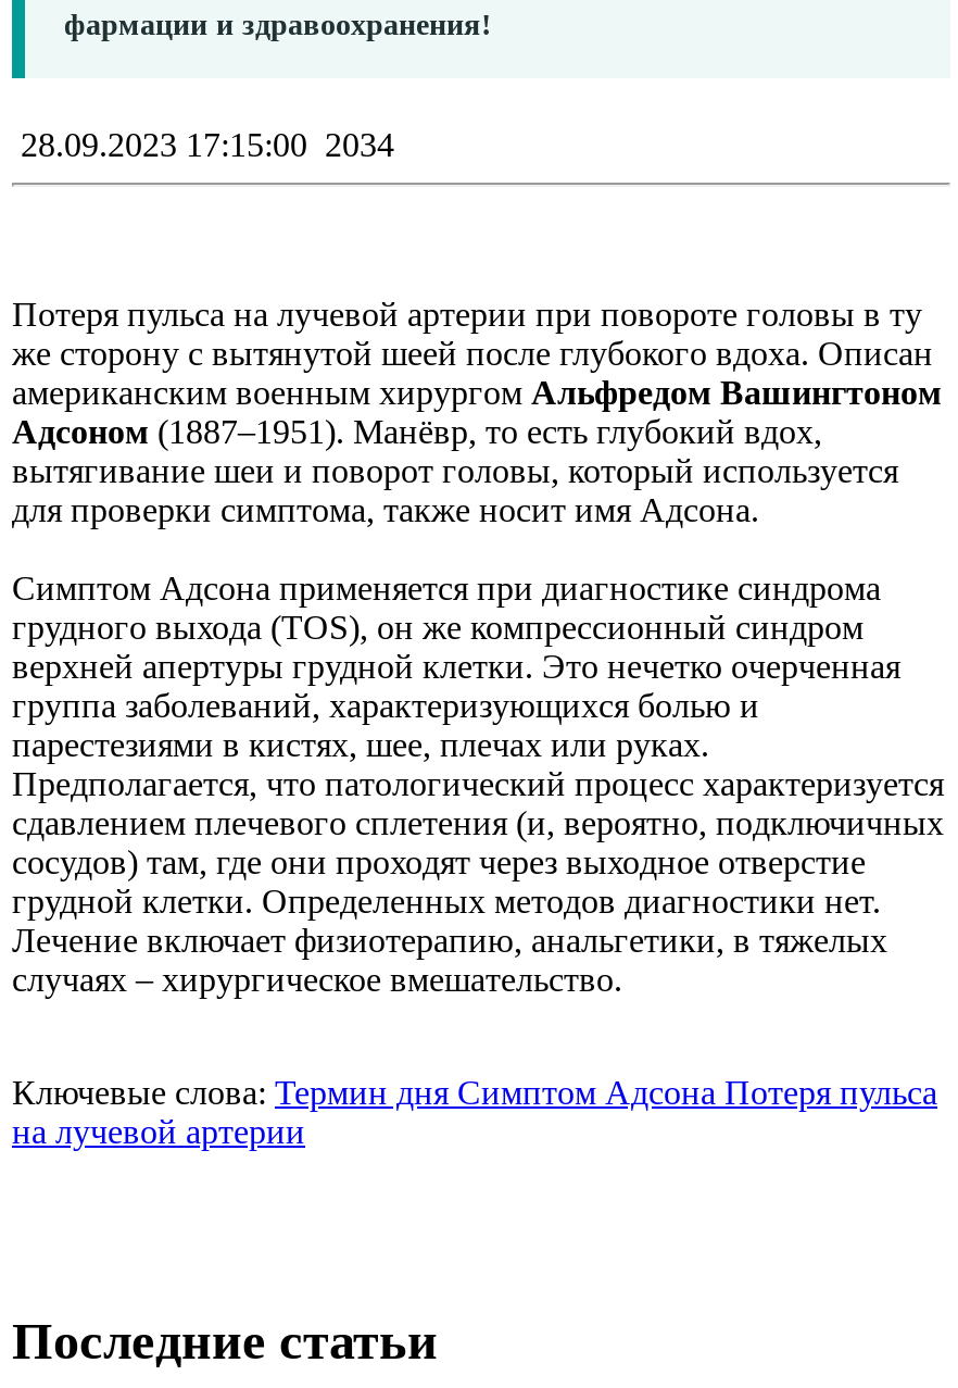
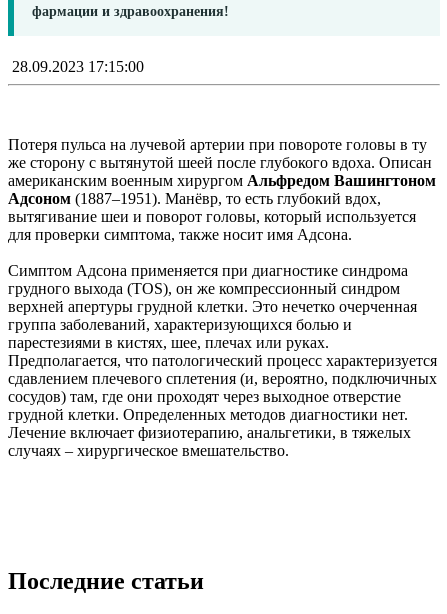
[12,126,394,163] 28.09.2023 17:15:00 2034 -> [8,58,144,75] 28.09.2023 17:15:00
[12,1074,937,1150] Ключевые слова: Термин дня Симптом Адсона Потеря пульса | на лучевой артерии -> none

